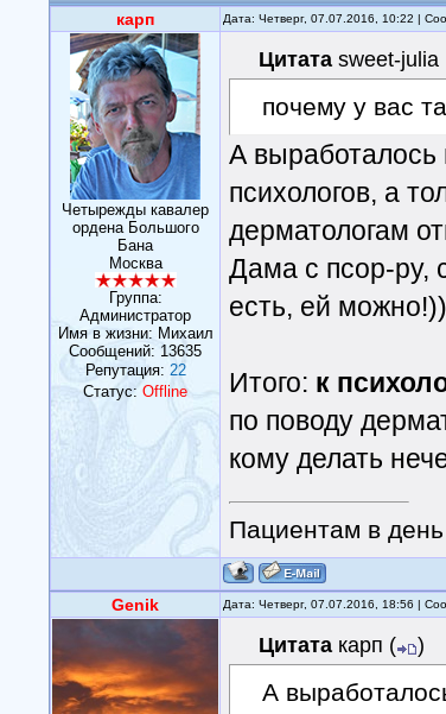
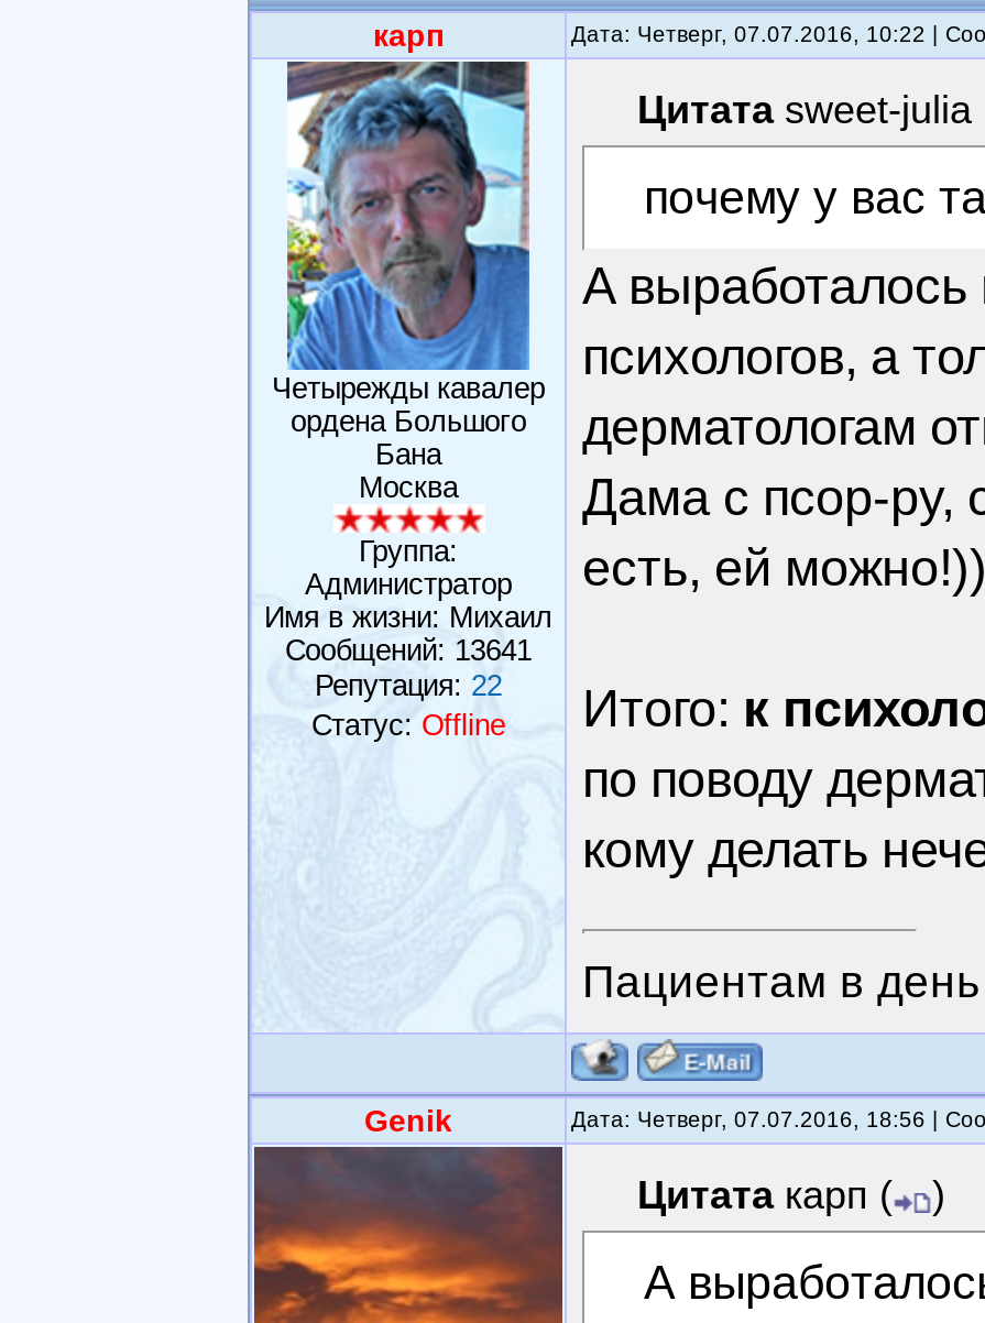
[69,342,202,360] Сообщений: 13635 -> [285,634,532,667] Сообщений: 13641

